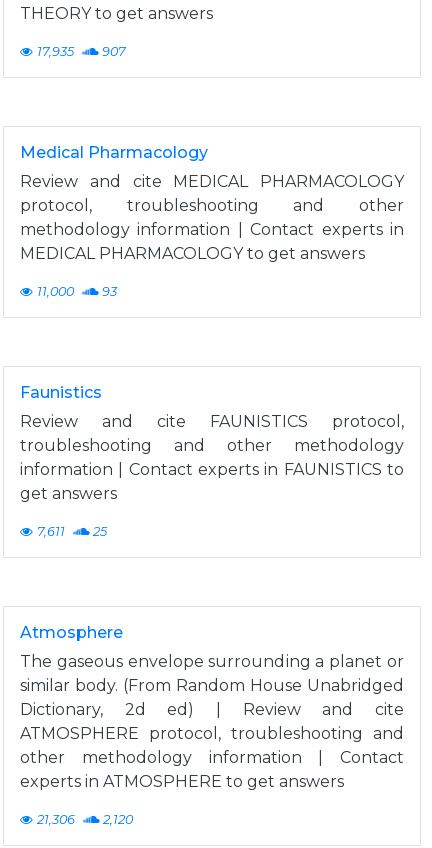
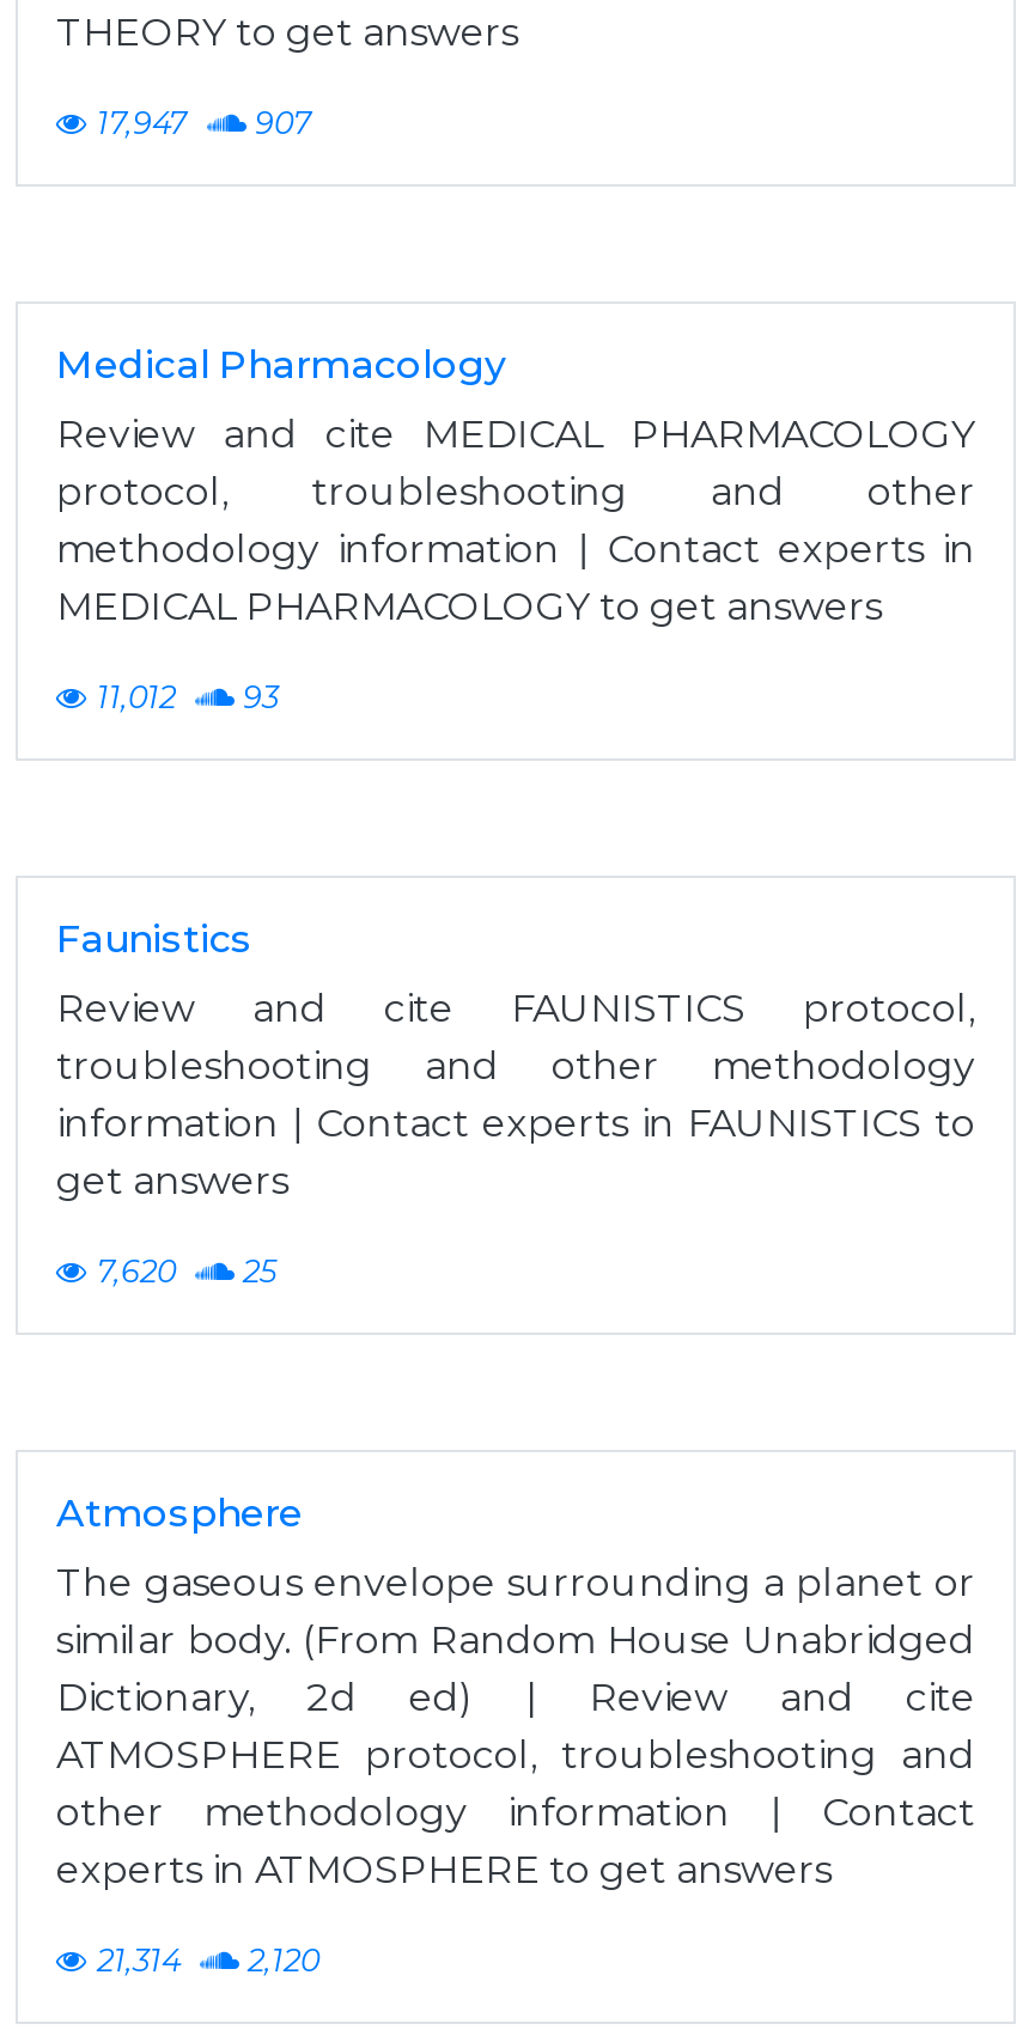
[37,44,126,59] 17,935 907 -> [97,105,312,140] 17,947 907
[37,284,117,299] 11,000 93 -> [97,679,279,715] 11,012 93
[37,524,107,539] 7,611 25 -> [97,1253,276,1289] 7,620 25
[37,812,133,827] 21,306 2,120 -> [97,1942,319,1978] 21,314 2,120

